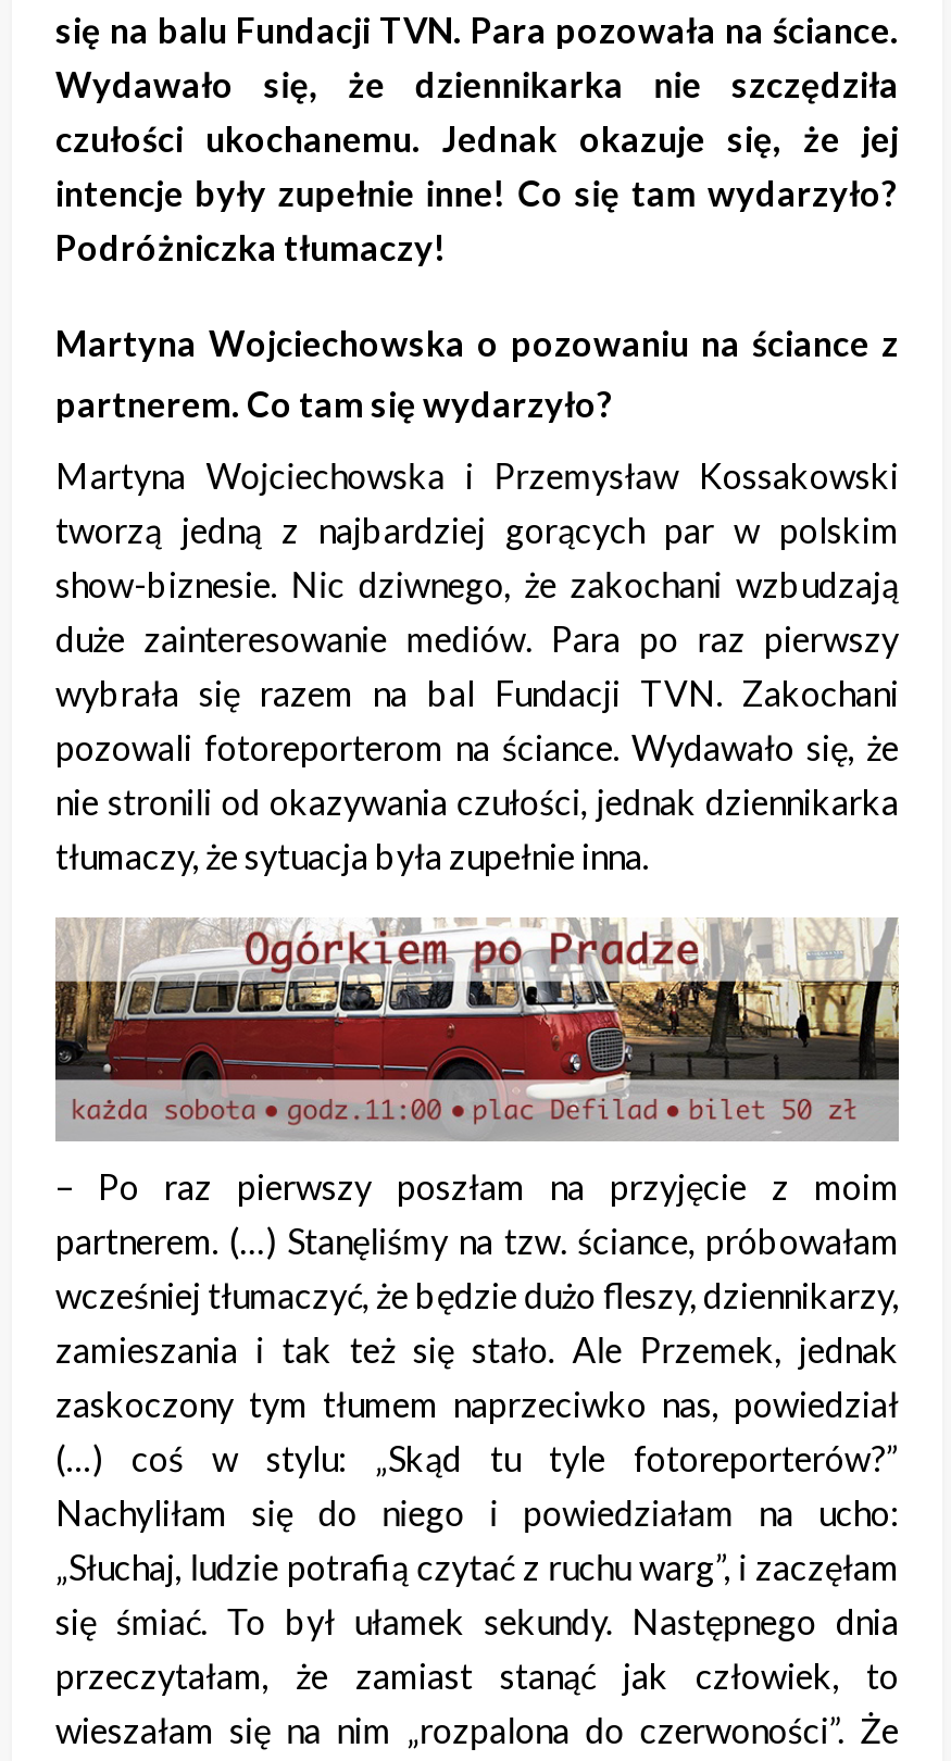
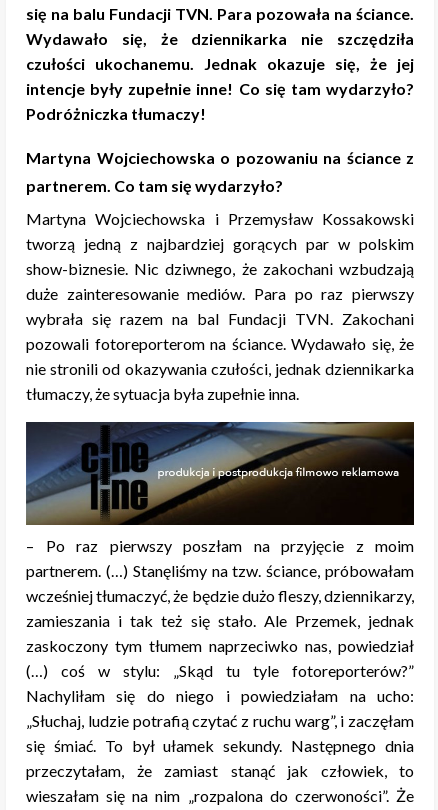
[53,917,901,1139] [image] -> [25,421,415,525] [image]

